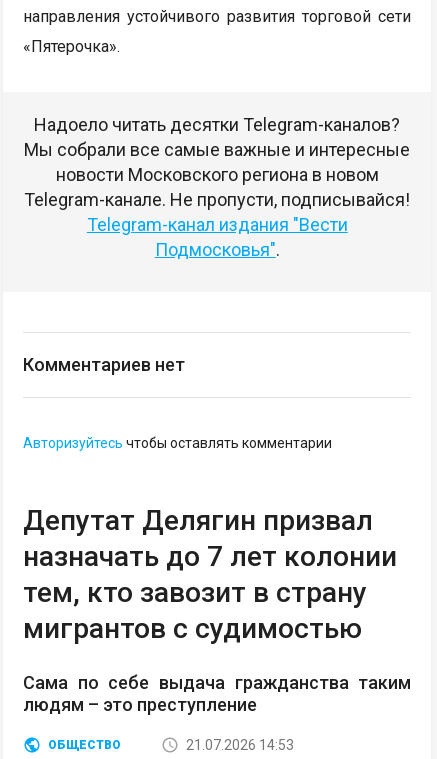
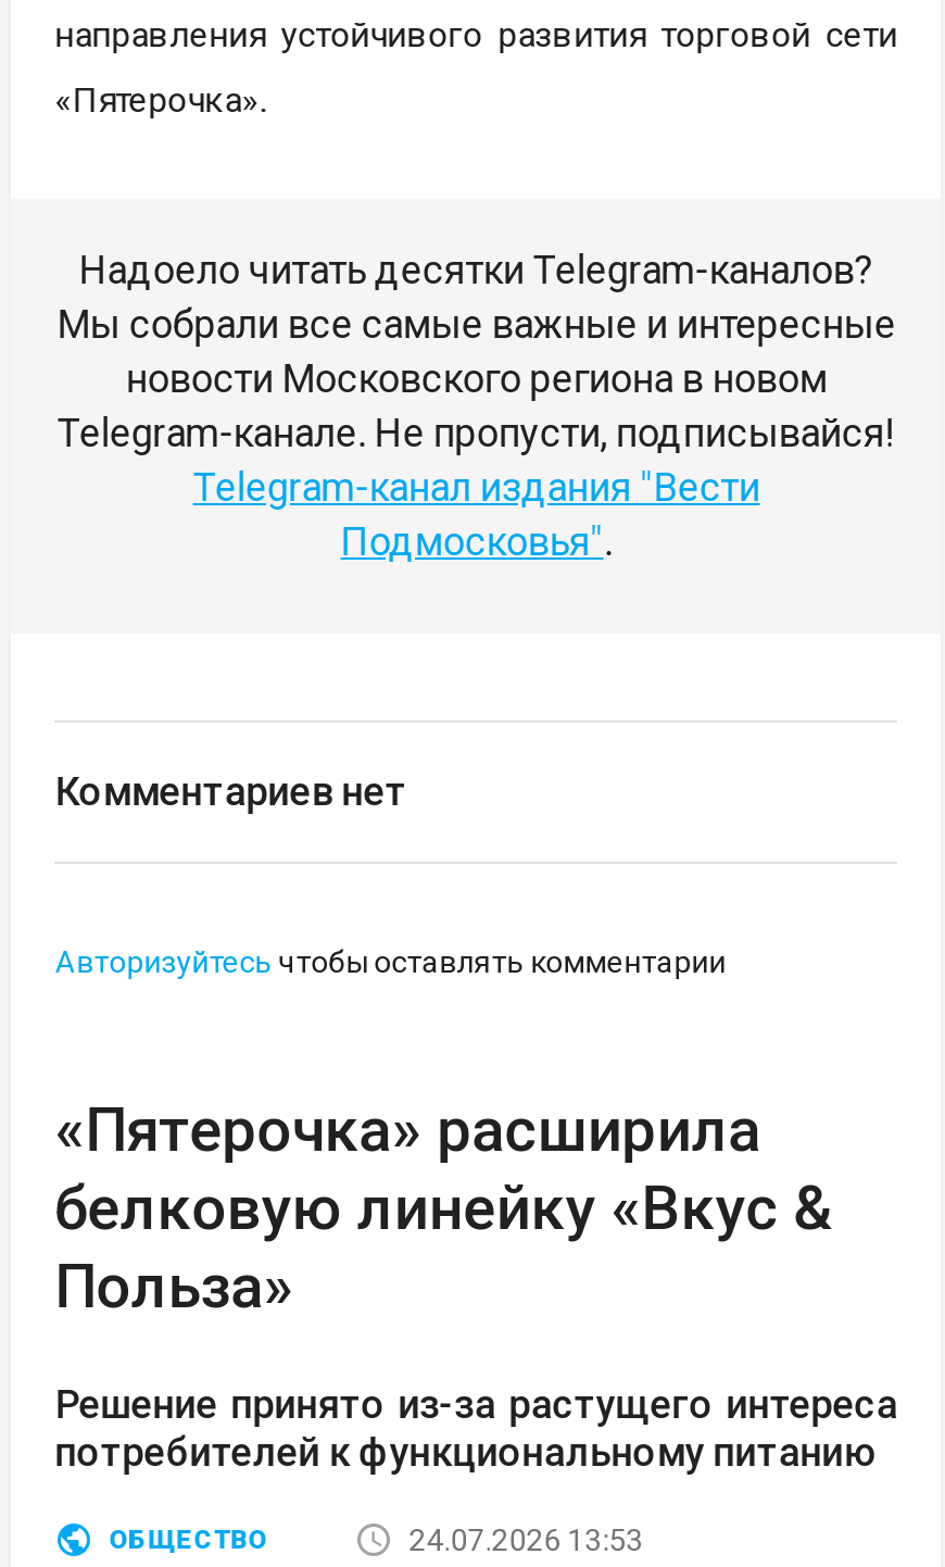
[23,504,397,645] Депутат Делягин призвал | назначать до 7 лет колонии | тем, кто завозит в страну | мигрантов с судимостью -> [55,1095,831,1323] «Пятерочка» расширила | белковую линейку «Вкус & | Польза»
[23,672,411,715] Сама по себе выдача гражданства таким | людям – это преступление -> [55,1381,898,1475] Решение принято из-за растущего интереса | потребителей к функциональному питанию
[186,737,294,753] 21.07.2026 14:53 -> [409,1523,644,1557] 24.07.2026 13:53

